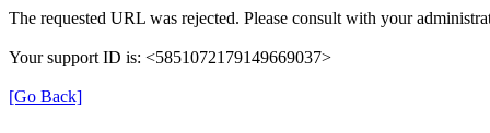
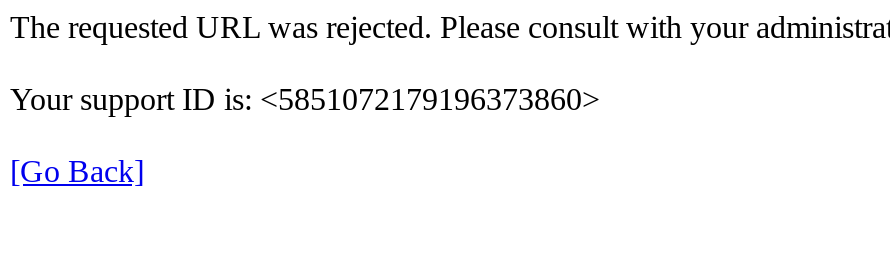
[9,48,331,66] Your support ID is: <5851072179149669037> -> [10,82,600,116] Your support ID is: <5851072179196373860>

